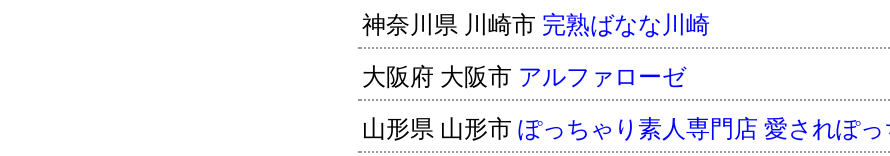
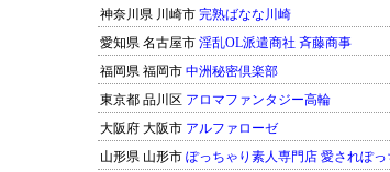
none -> [100,35,352,107] 愛知県 名古屋市淫乱OL派遣商社 斉藤商事 | 福岡県 福岡市中洲秘密倶楽部 | 東京都 品川区アロマファンタジー高輪

